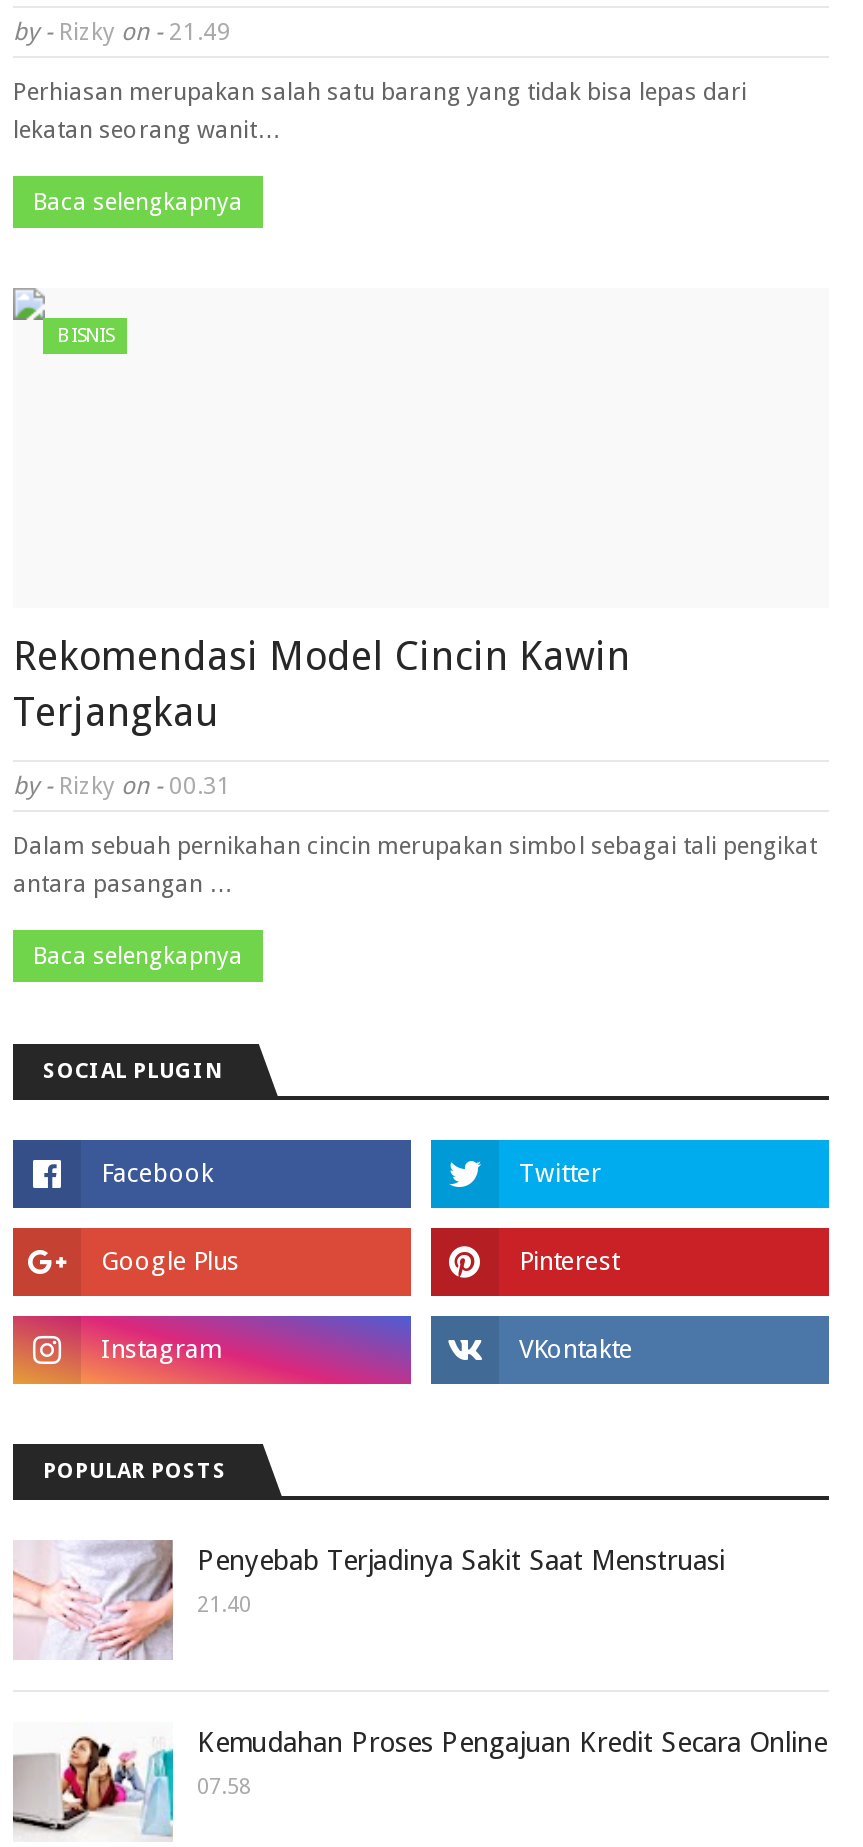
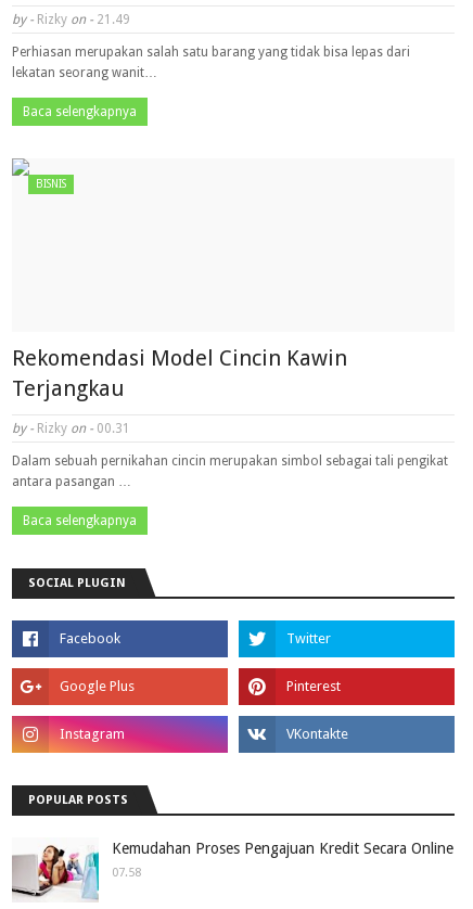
[13,1538,725,1660] [image] | Penyebab Terjadinya Sakit Saat Menstruasi | 21.40 -> none

